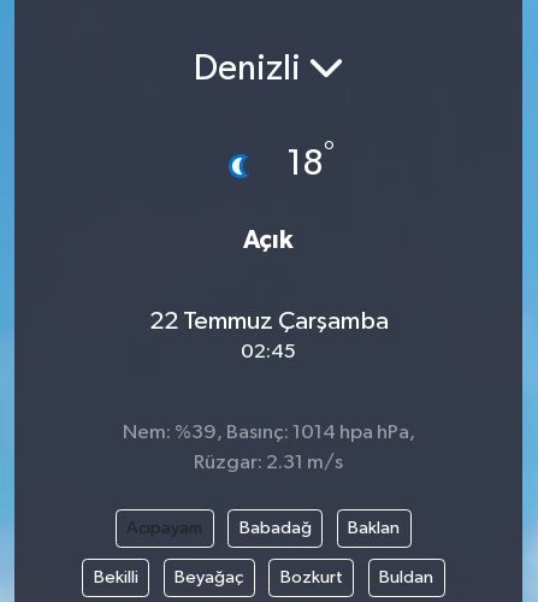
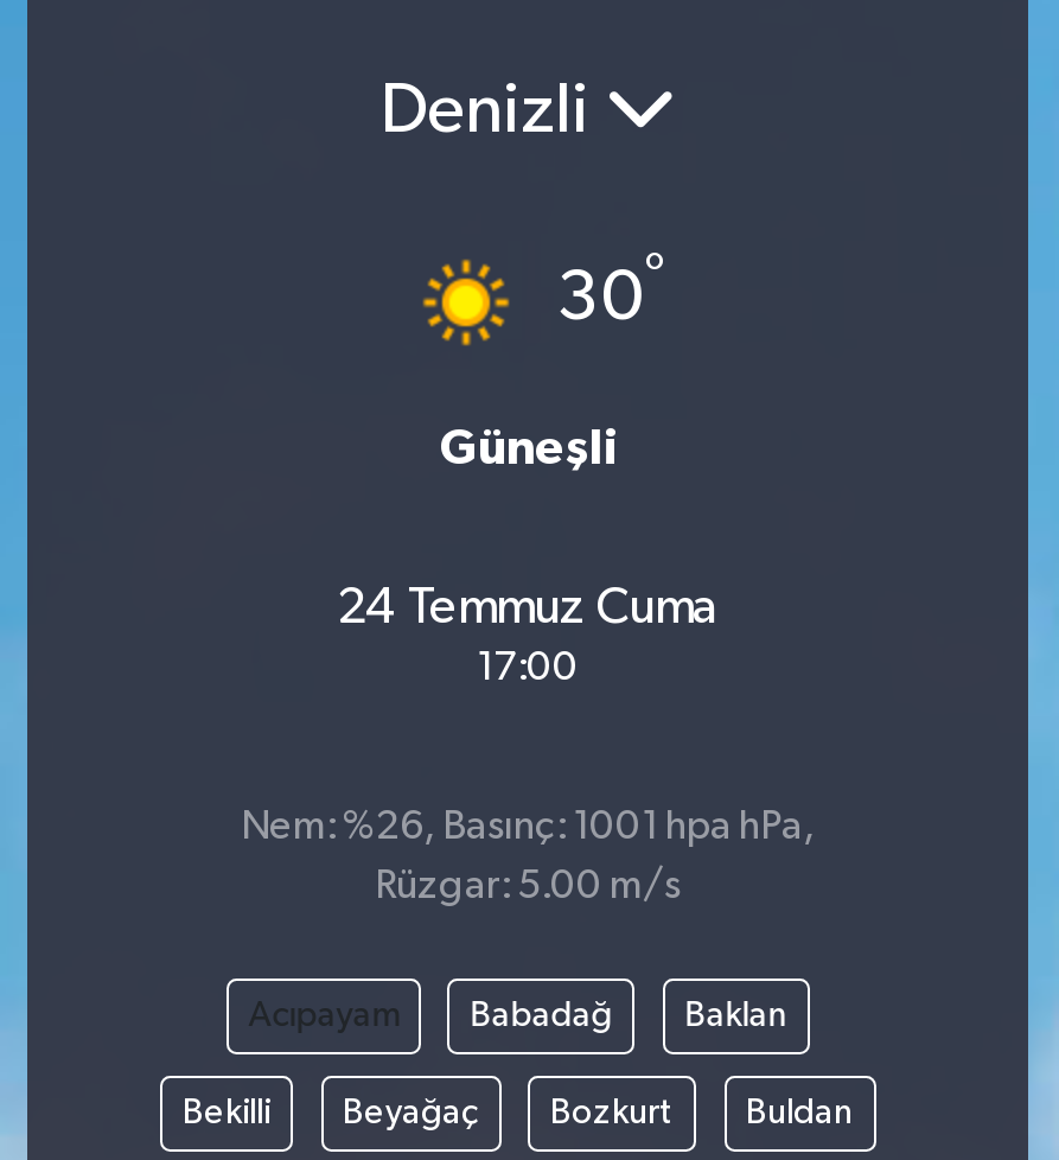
[215,140,335,188] [image] | 18° -> [421,250,665,348] [image] | 30°
[243,228,294,253] Açık -> [440,423,615,473] Güneşli
[149,308,388,362] 22 Temmuz Çarşamba | 02:45 -> [337,581,719,688] 24 Temmuz Cuma | 17:00
[122,423,415,443] Nem: %39, Basınç: 1014 hpa hPa, -> [241,808,815,848] Nem: %26, Basınç: 1001 hpa hPa,
[194,453,343,473] Rüzgar: 2.31 m/s -> [375,867,681,907] Rüzgar: 5.00 m/s

